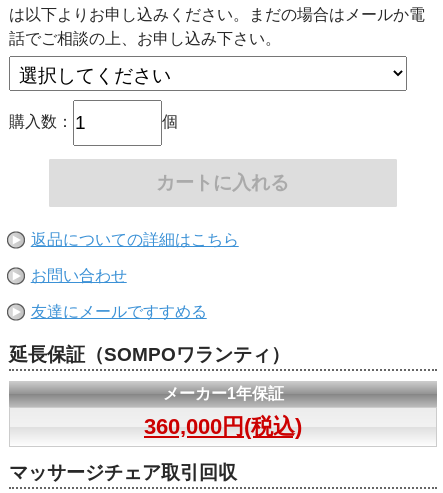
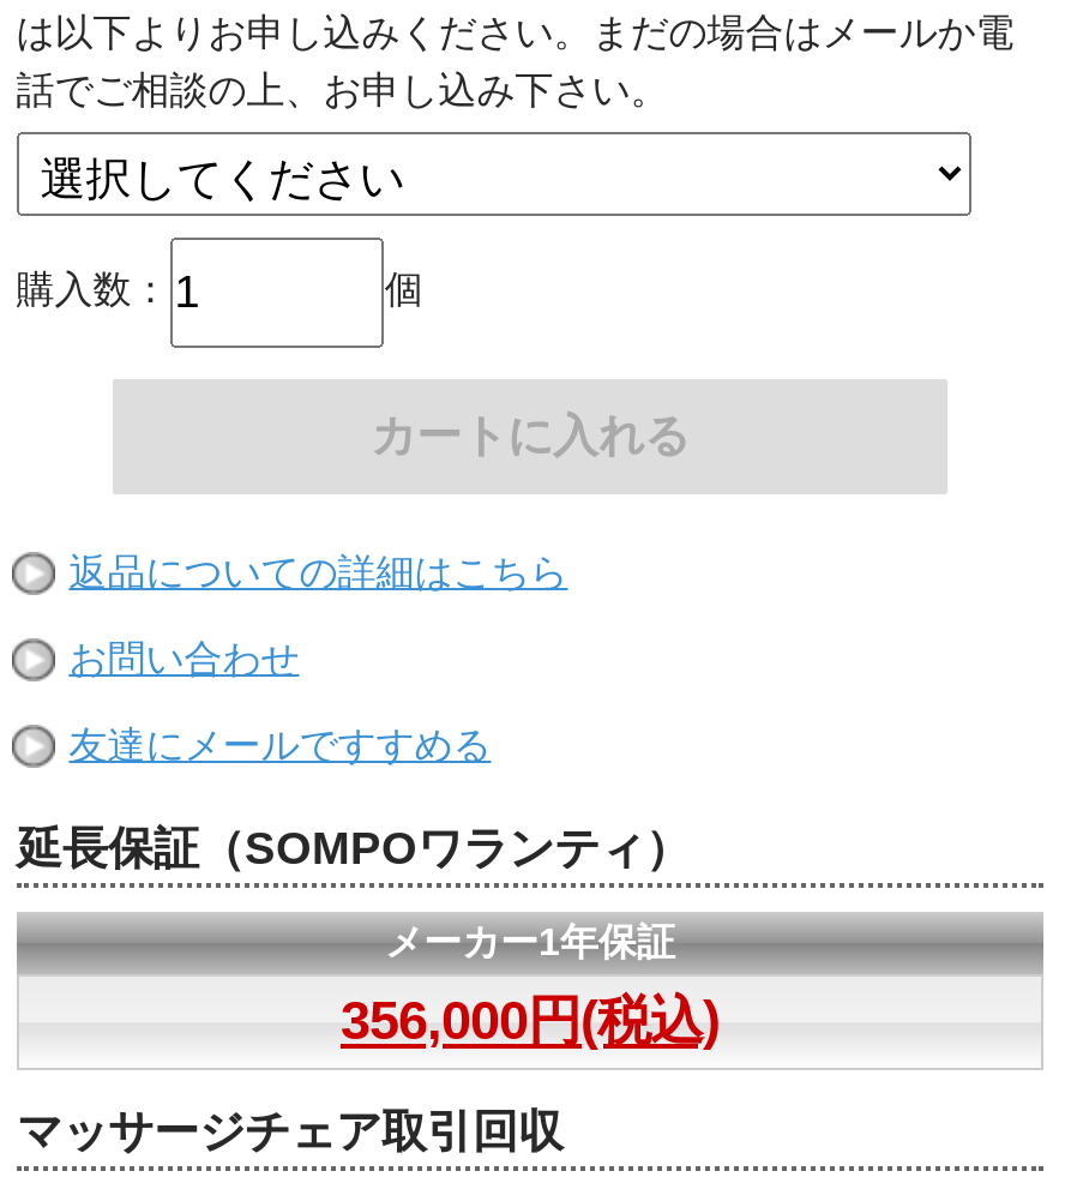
[144,414,302,439] 360,000円(税込) -> [341,990,720,1050] 356,000円(税込)

